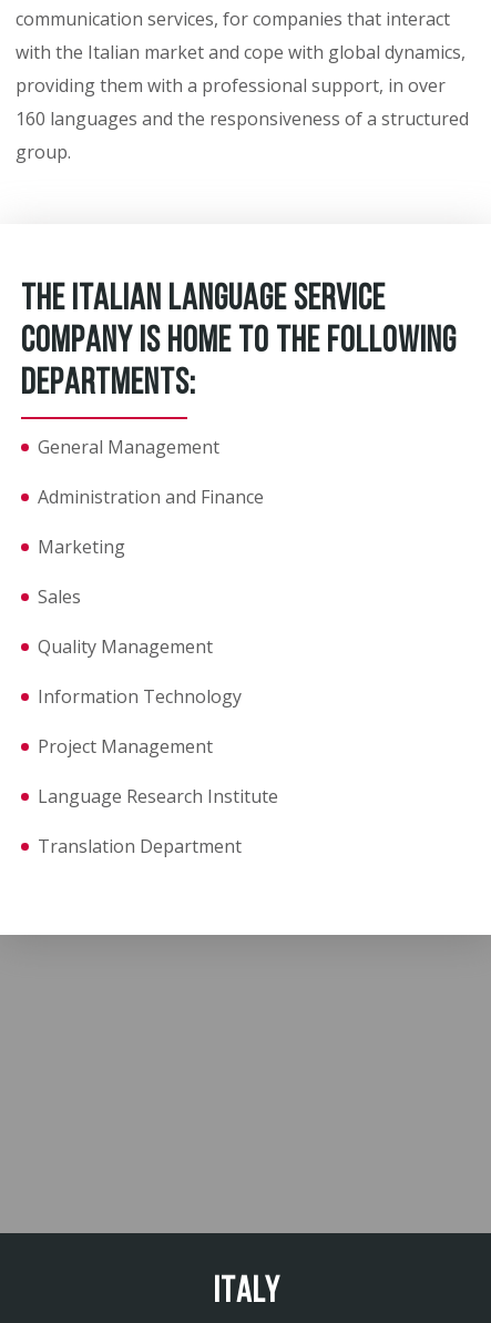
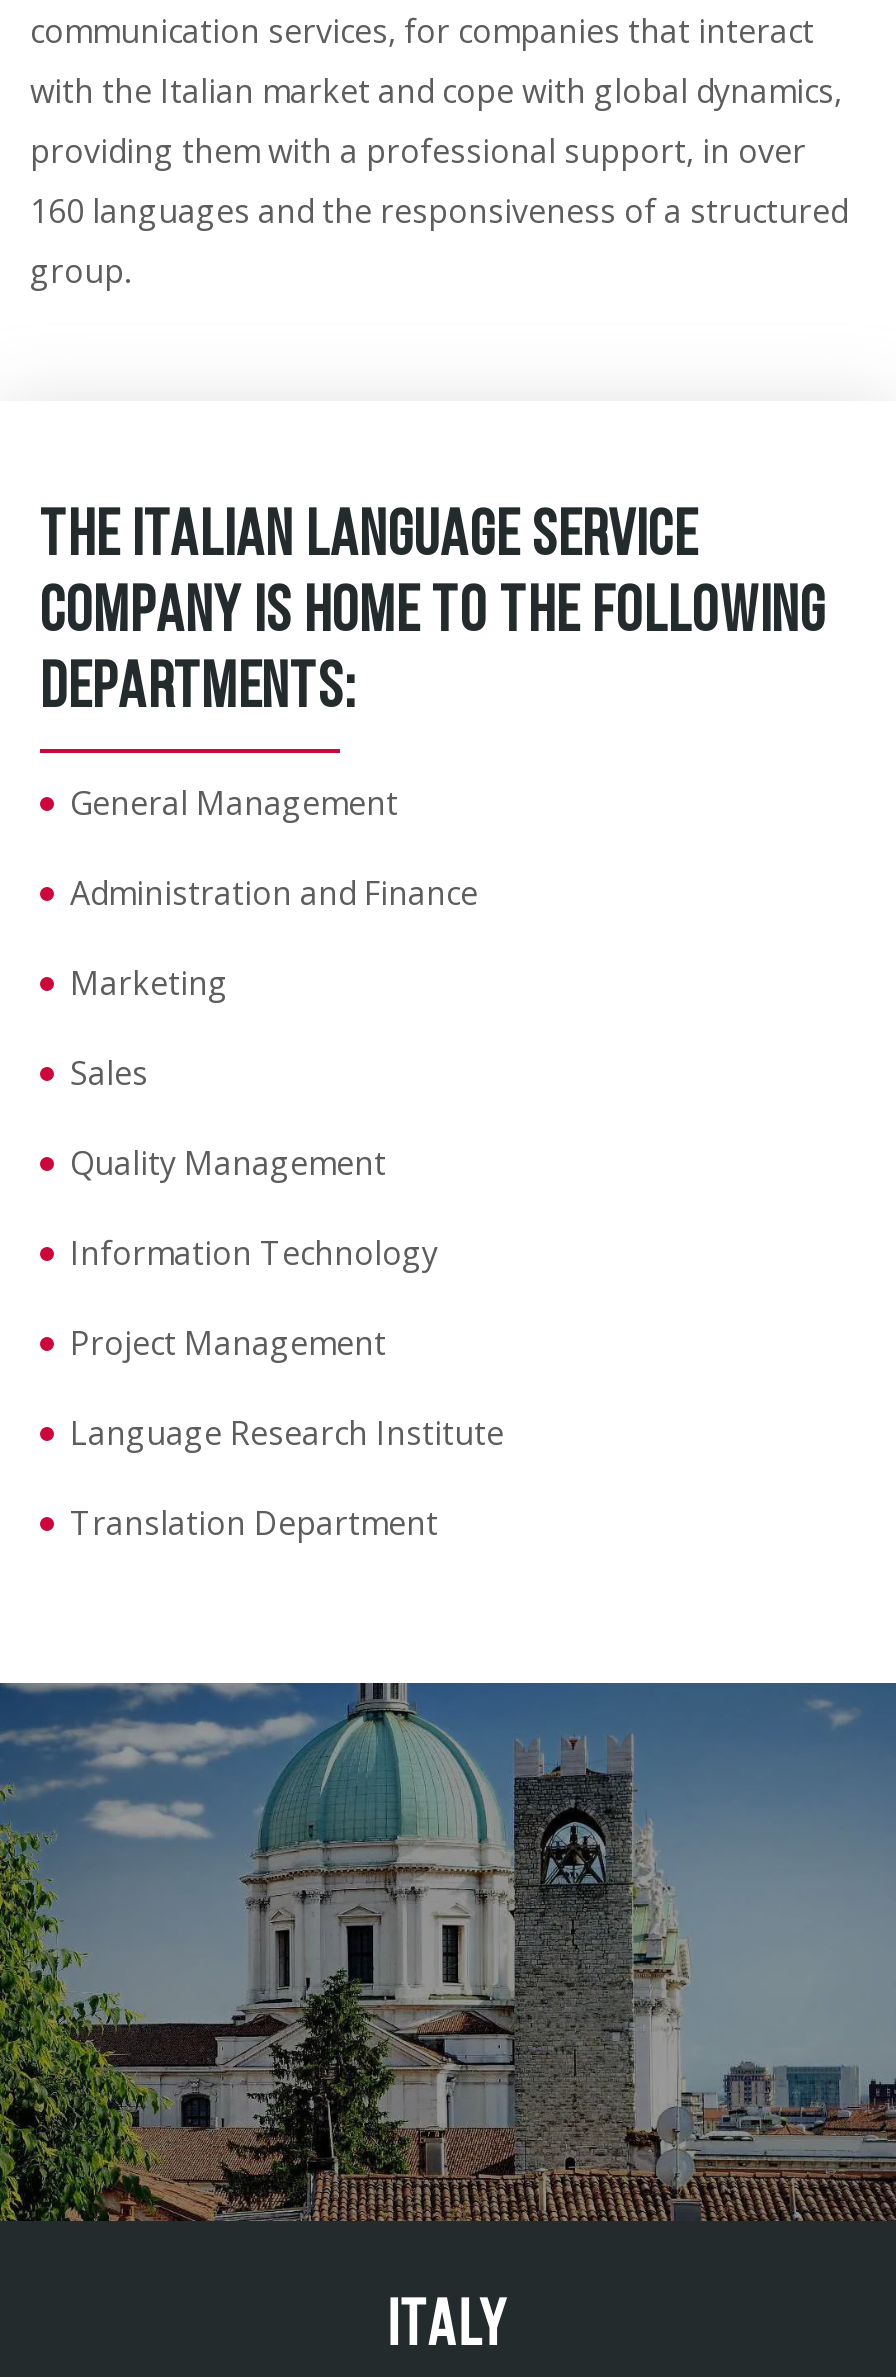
none -> [6,1681,890,2221] [image]

